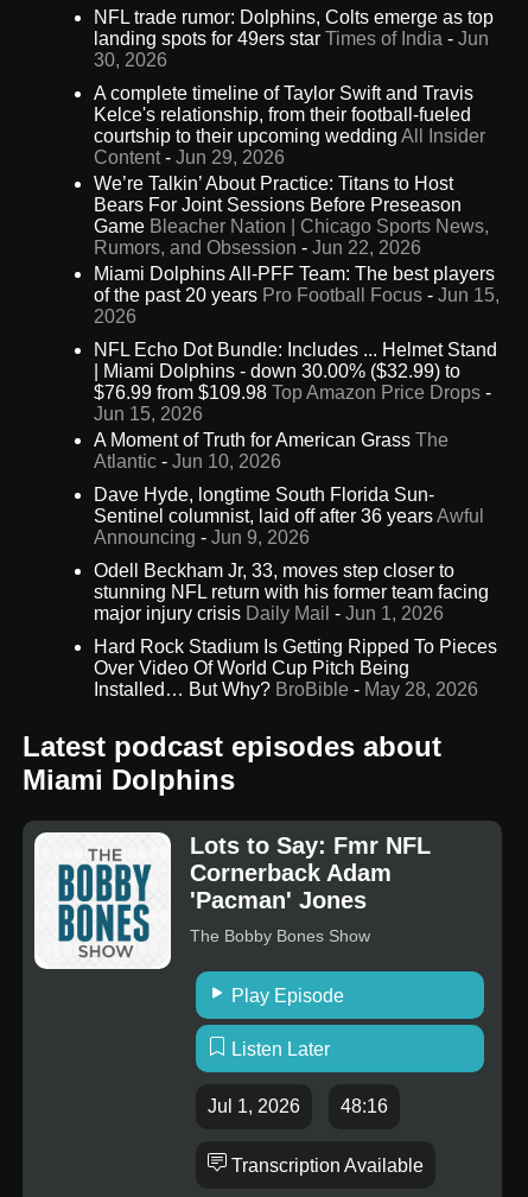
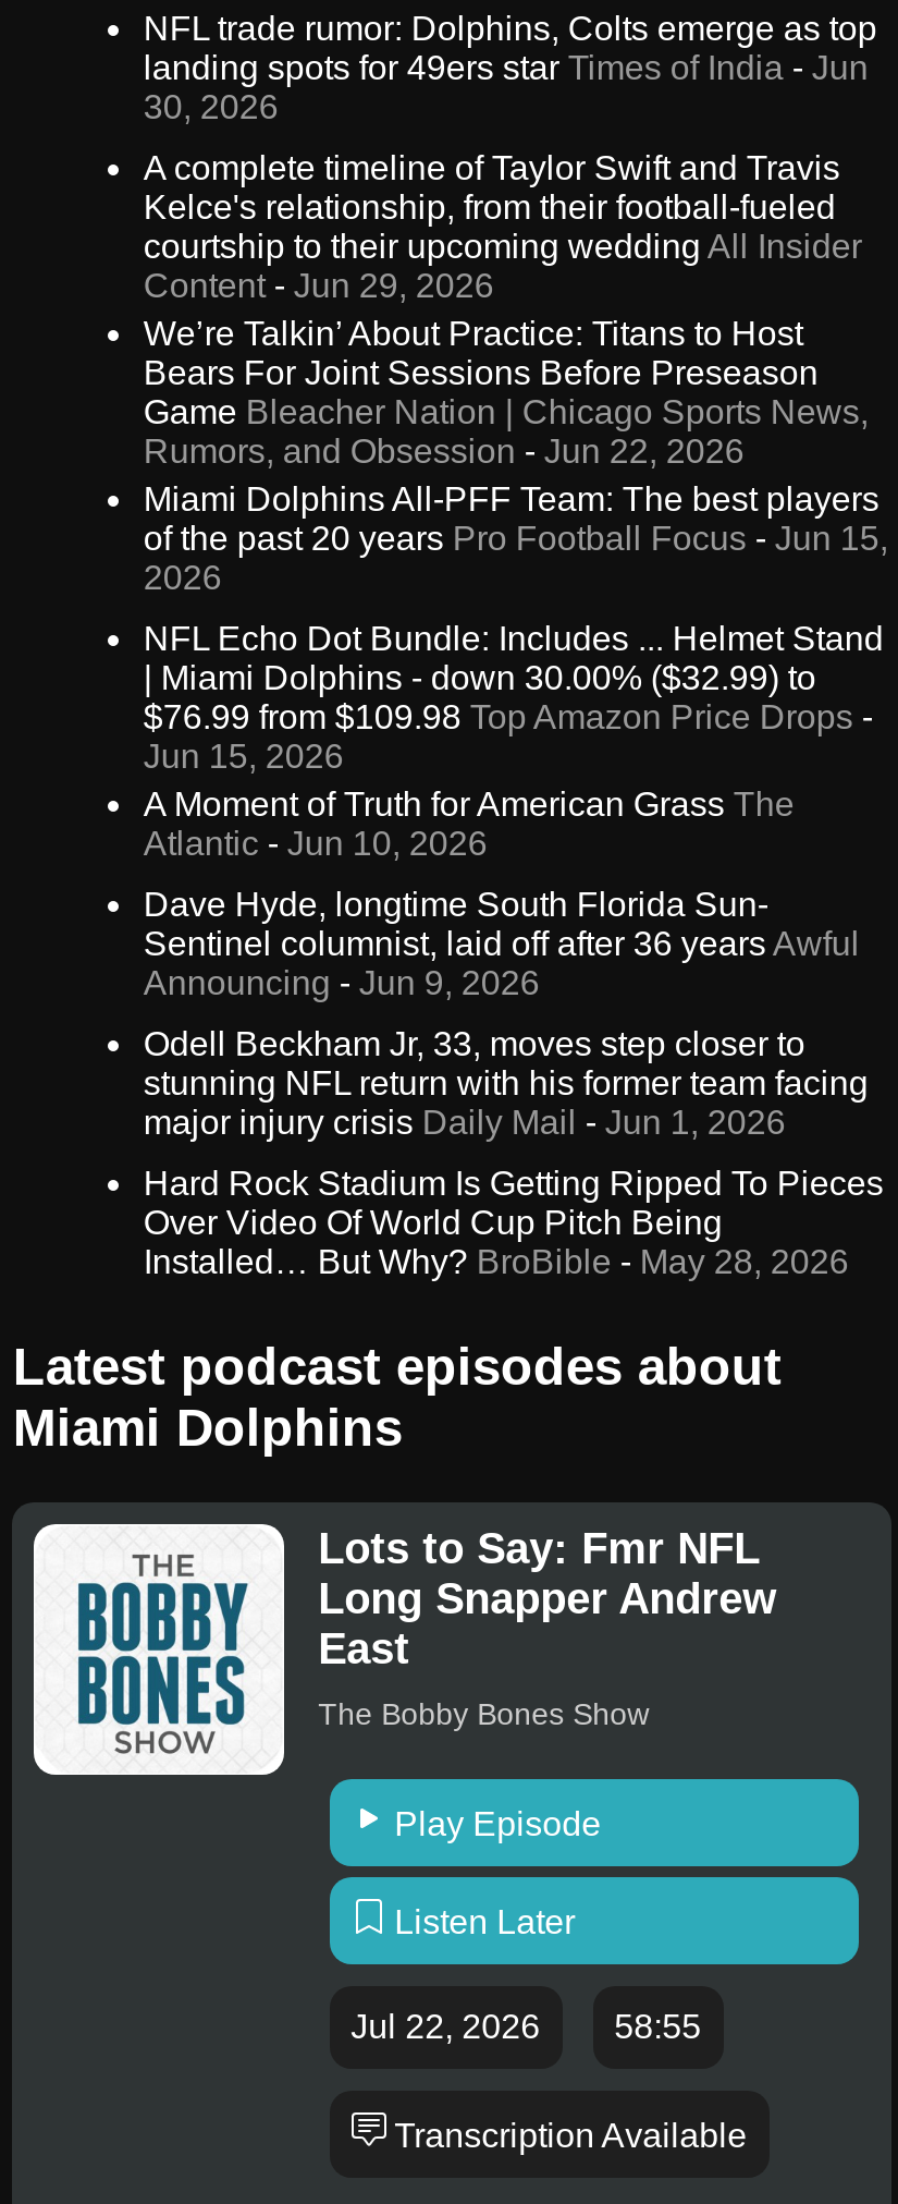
[189,859,391,913] Cornerback Adam | 'Pacman' Jones -> [318,1574,778,1672] Long Snapper Andrew | East
[207,1096,300,1116] Jul 1, 2026 -> [351,2007,540,2044] Jul 22, 2026
[340,1096,388,1116] 48:16 -> [614,2007,701,2044] 58:55

